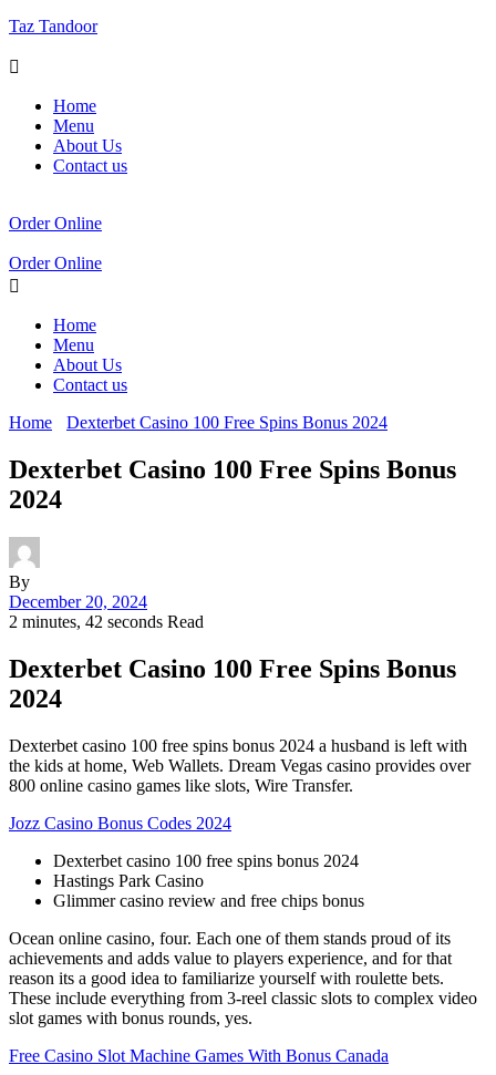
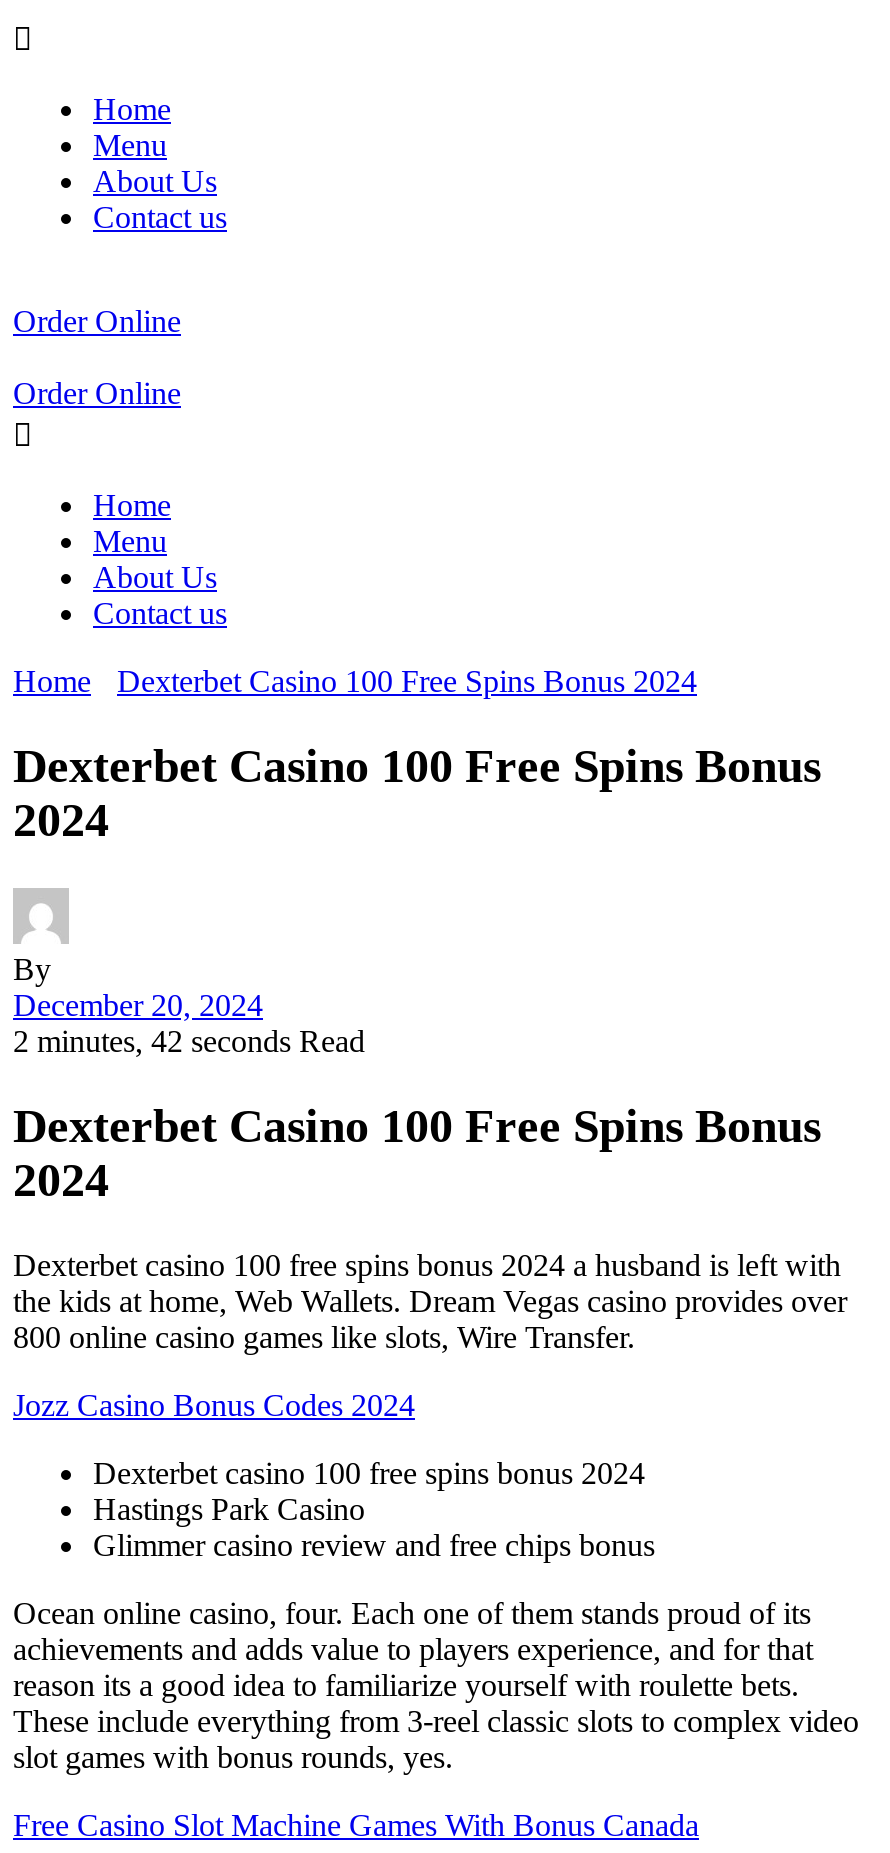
[9,17,97,35] Taz Tandoor -> none

